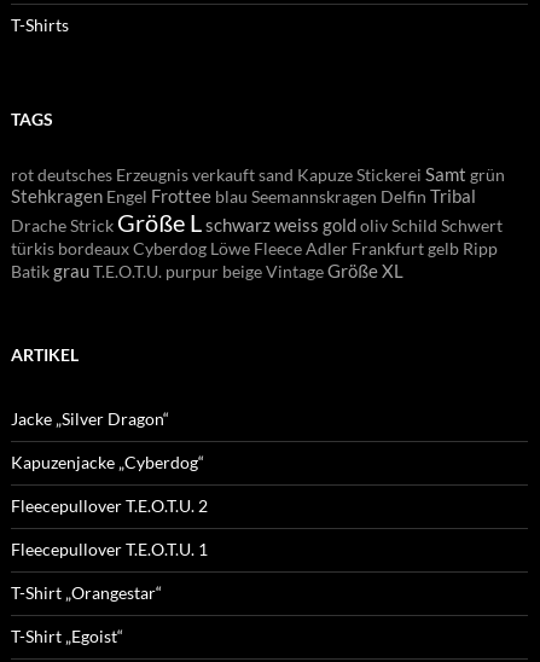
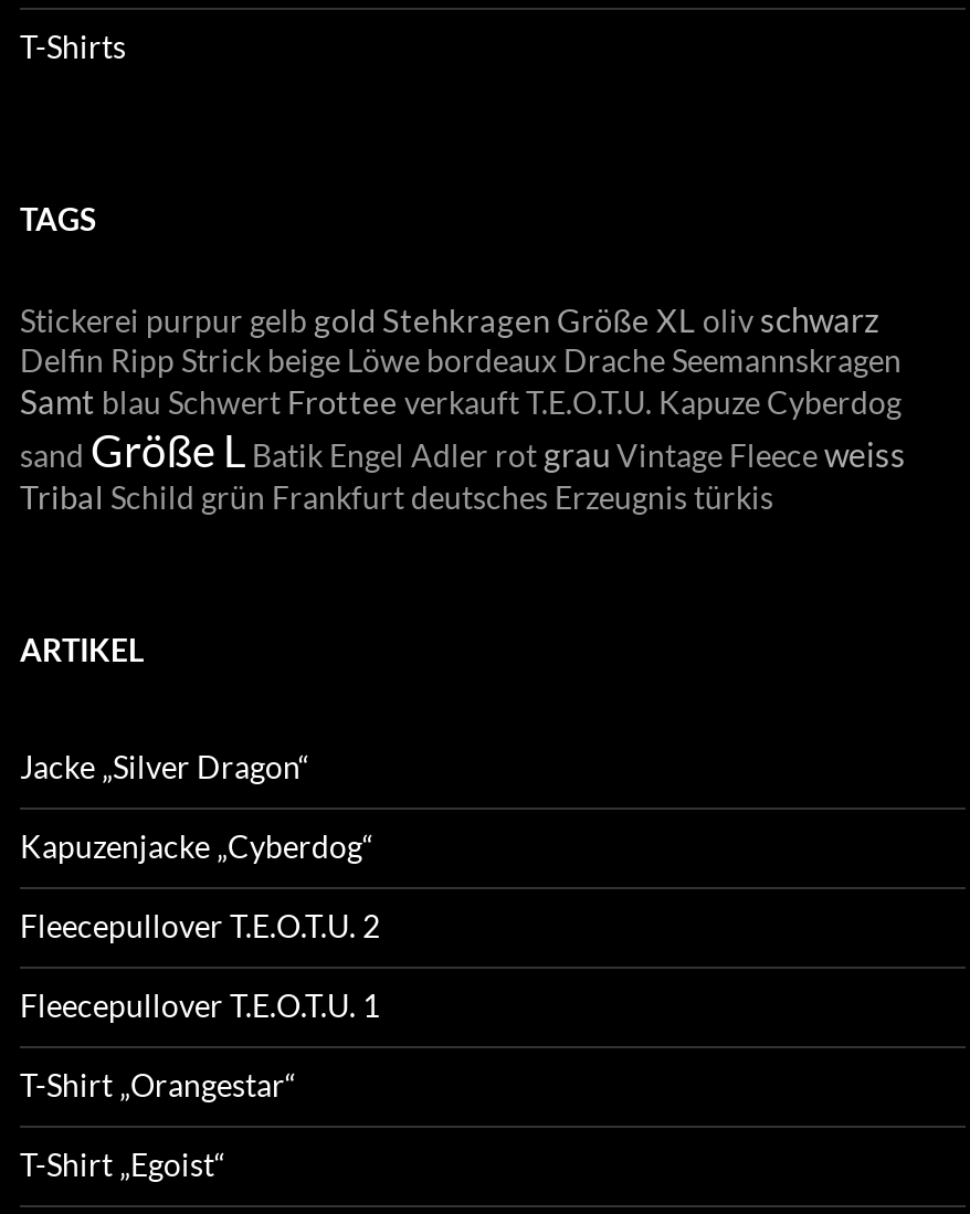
[11,163,505,281] rot deutsches Erzeugnis verkauft sand Kapuze Stickerei Samt grün | Stehkragen Engel Frottee blau Seemannskragen Delfin Tribal | Drache Strick Größe L schwarz weiss gold oliv Schild Schwert | türkis bordeaux Cyberdog Löwe Fleece Adler Frankfurt gelb Ripp | Batik grau T.E.O.T.U. purpur beige Vintage Größe XL -> [20,299,906,516] Stickerei purpur gelb gold Stehkragen Größe XL oliv schwarz | Delfin Ripp Strick beige Löwe bordeaux Drache Seemannskragen | Samt blau Schwert Frottee verkauft T.E.O.T.U. Kapuze Cyberdog | sand Größe L Batik Engel Adler rot grau Vintage Fleece weiss | Tribal Schild grün Frankfurt deutsches Erzeugnis türkis

